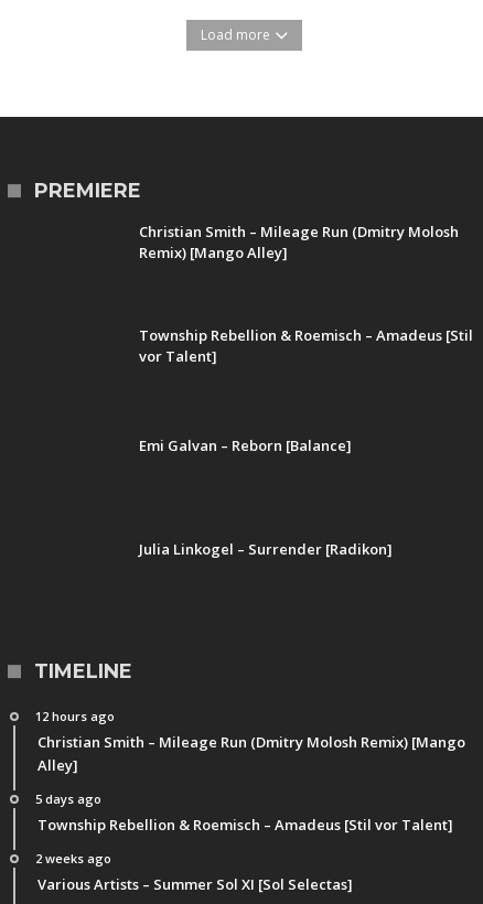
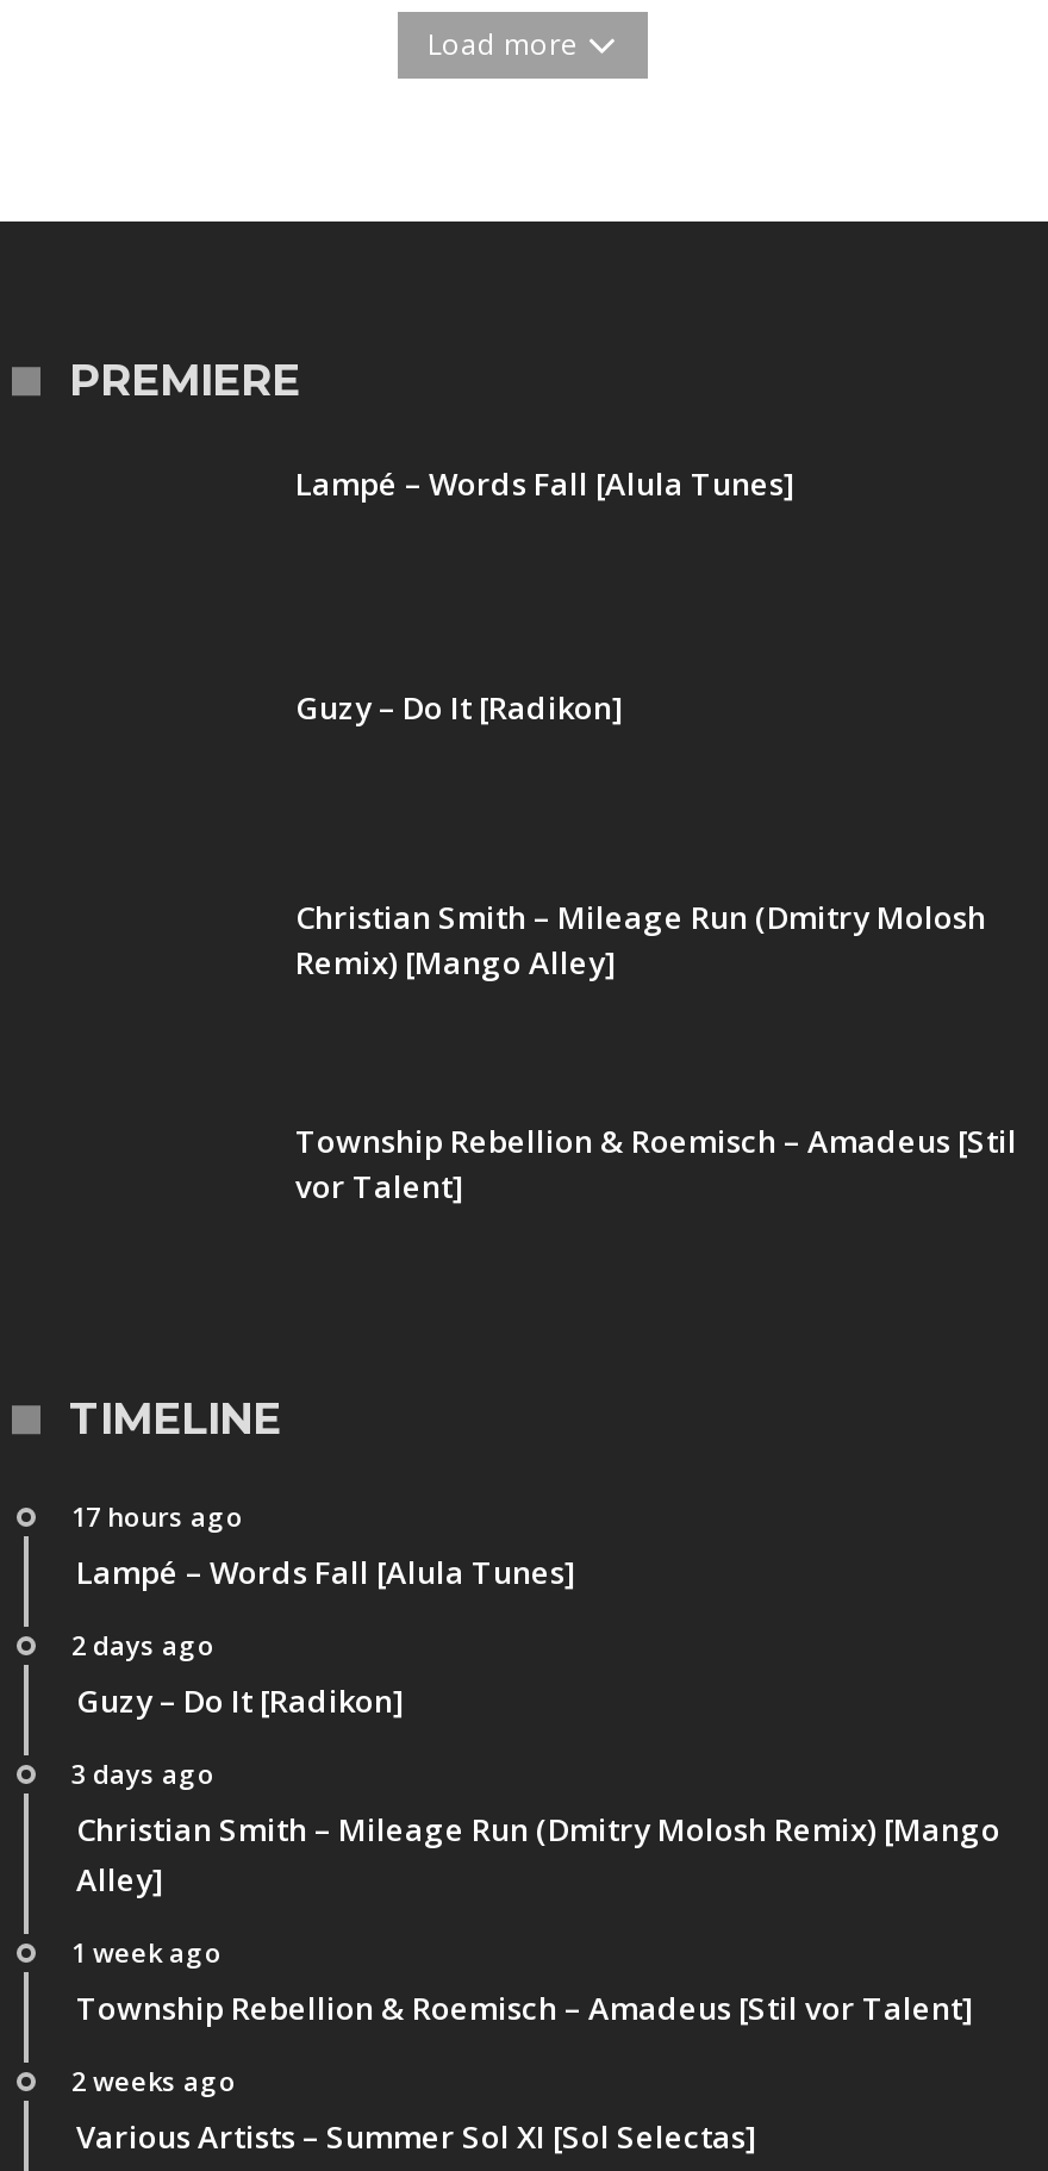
none -> [295,461,796,504] Lampé – Words Fall [Alula Tunes]
none -> [295,685,624,728] Guzy – Do It [Radikon]
moved [139,221,473,366] -> [295,895,1017,1207]: Christian Smith – Mileage Run (Dmitry Molosh | Remix) [Mango Alley] | Township Rebellion & Roemisch – Amadeus [Stil | vor Talent]
[139,435,352,455] Emi Galvan – Reborn [Balance] -> none
[139,539,393,559] Julia Linkogel – Surrender [Radikon] -> none
[35,707,115,724] 12 hours ago -> [71,1497,576,1790] 17 hours ago | Lampé – Words Fall [Alula Tunes] | 2 days ago | Guzy – Do It [Radikon] | 3 days ago
[35,790,101,807] 5 days ago -> [71,1933,222,1969] 1 week ago

